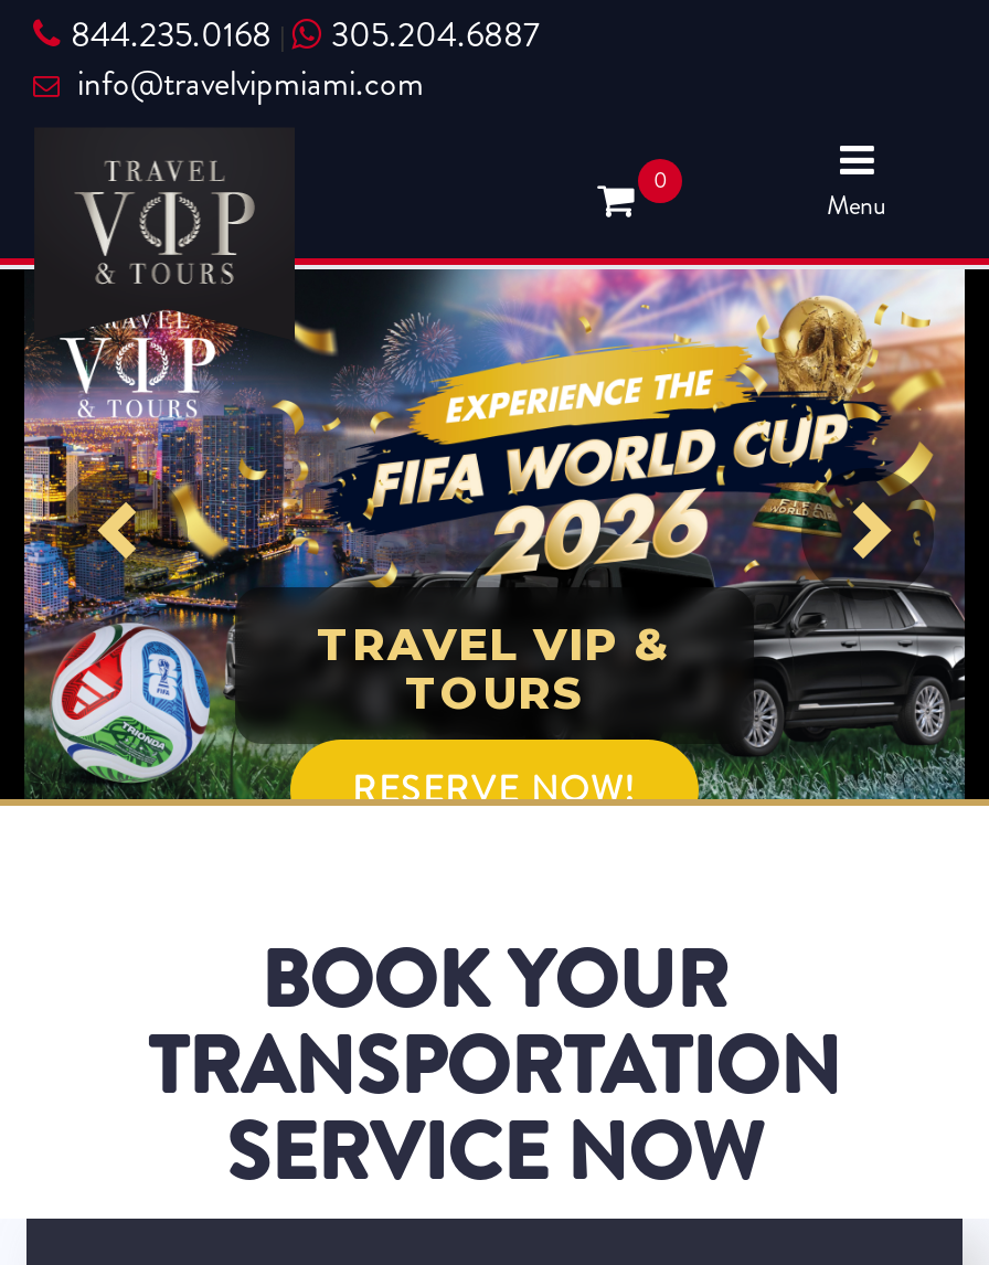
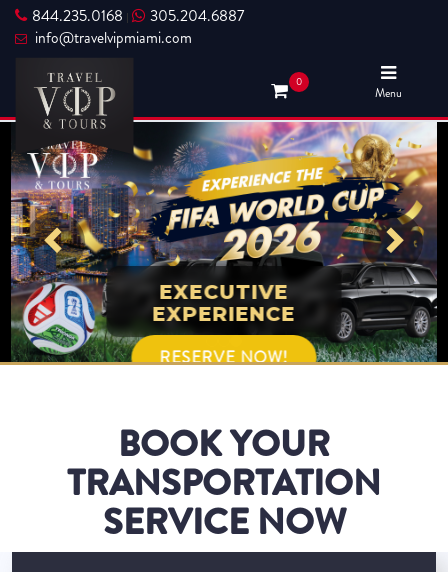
[317,618,672,720] TRAVEL VIP & | TOURS -> [152,280,295,326] EXECUTIVE | EXPERIENCE

